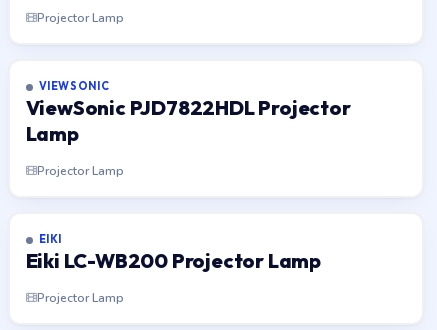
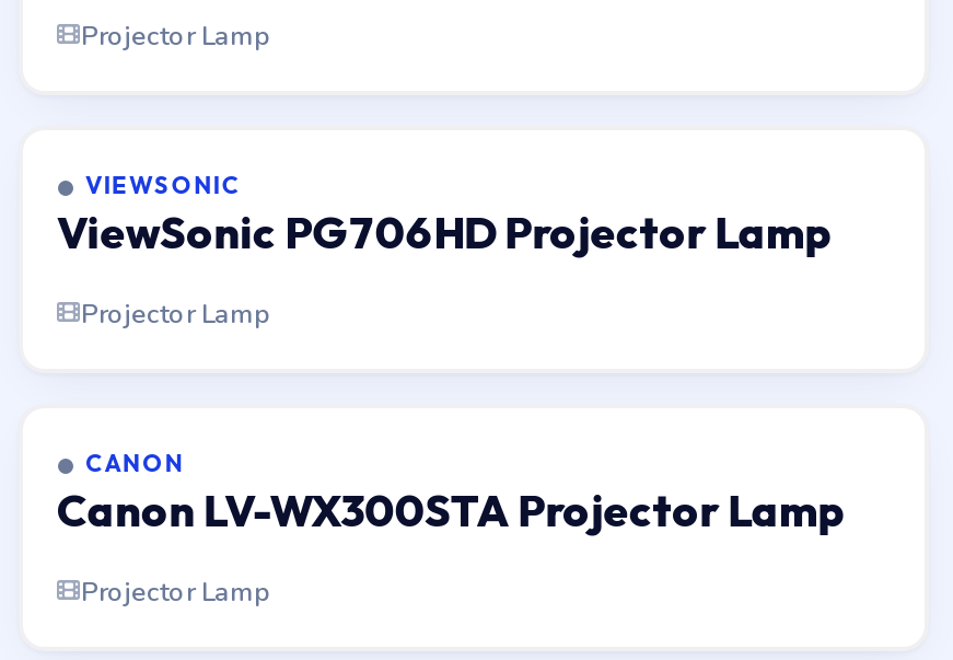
[25,95,350,146] ViewSonic PJD7822HDL Projector | Lamp -> [57,204,831,259] ViewSonic PG706HD Projector Lamp
[25,232,322,273] EIKI | Eiki LC-WB200 Projector Lamp -> [57,447,846,537] CANON | Canon LV-WX300STA Projector Lamp

